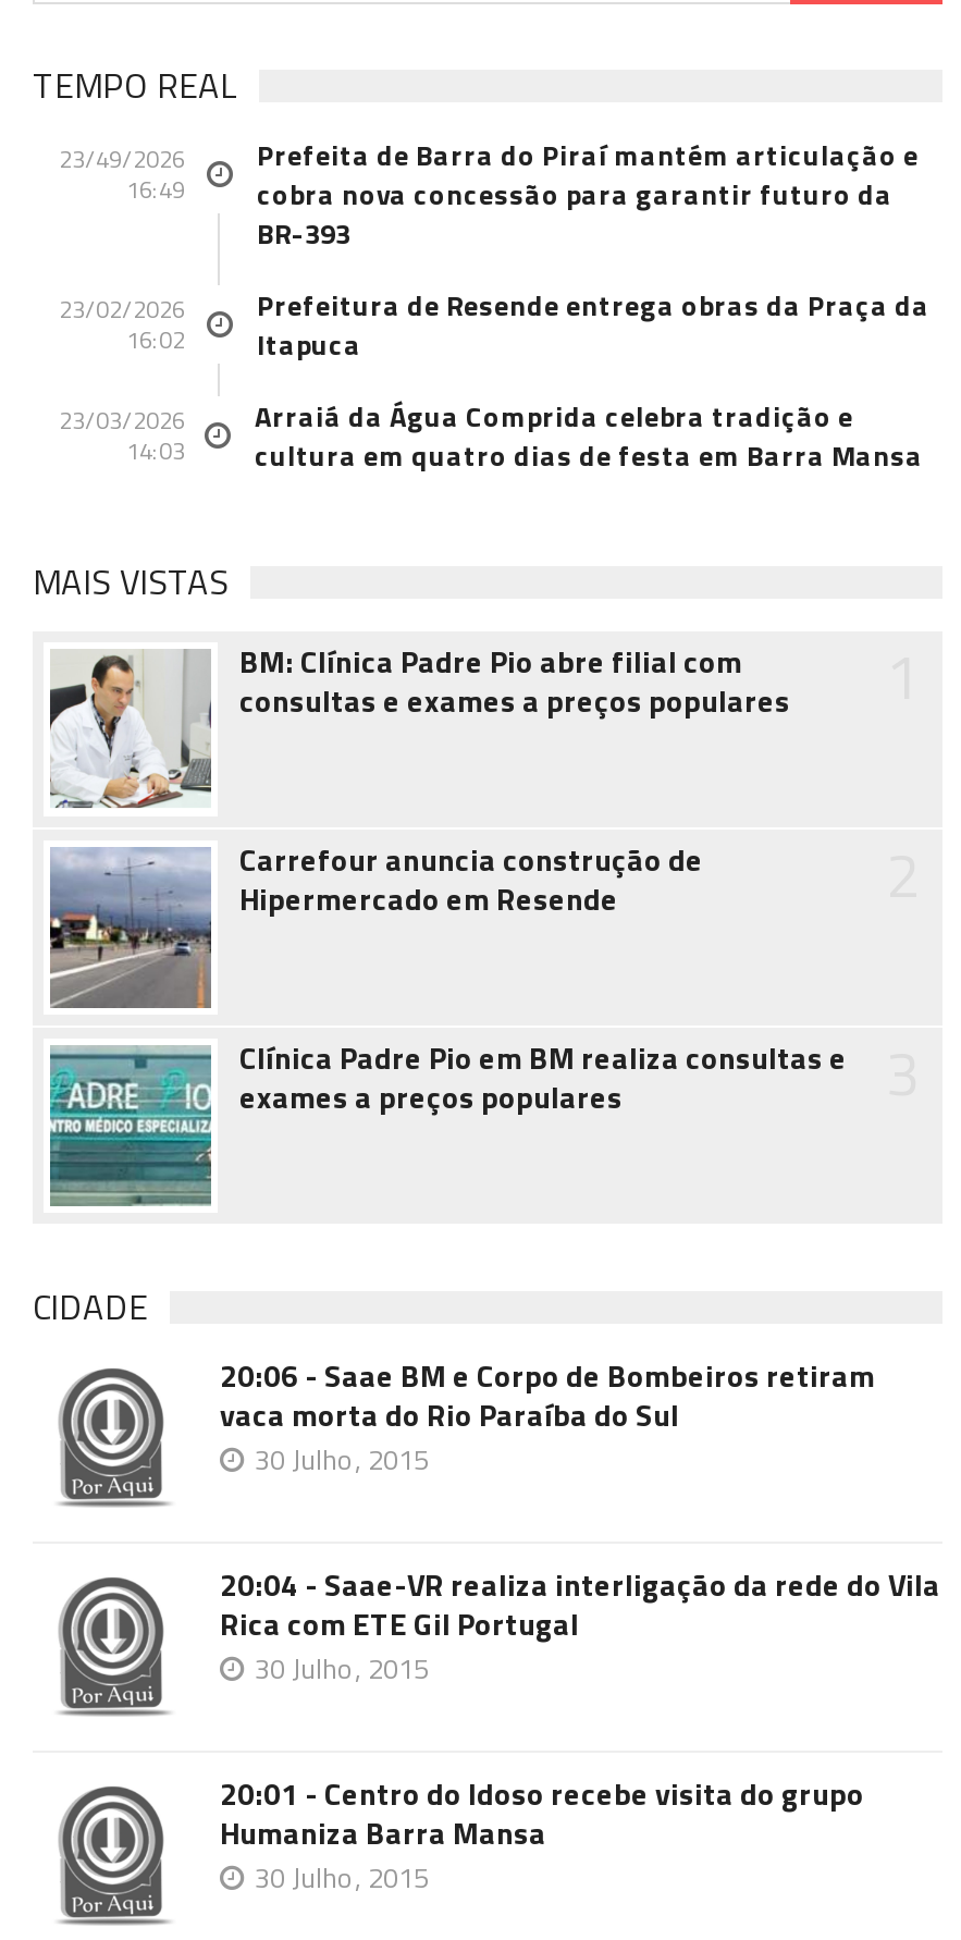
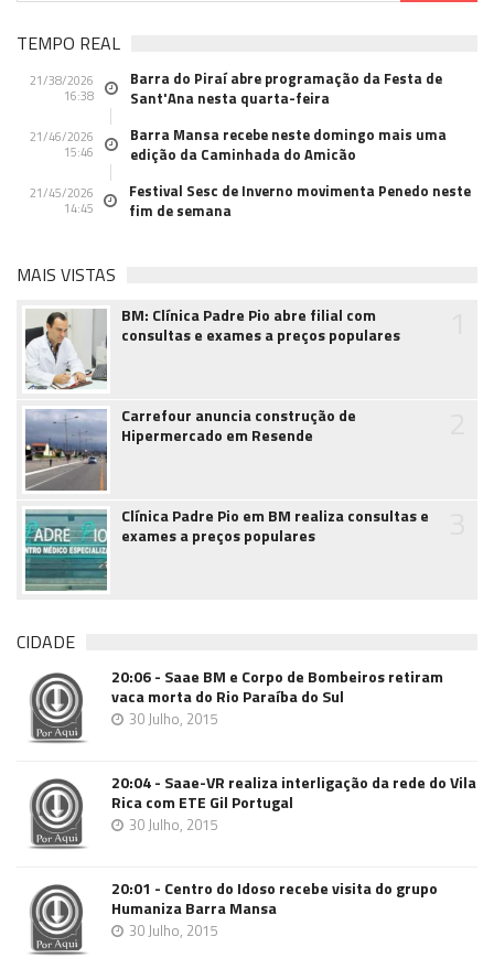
[59,142,185,207] 23/49/2026 | 16:49 -> [30,72,94,105] 21/38/2026 | 16:38
[257,133,919,255] Prefeita de Barra do Piraí mantém articulação e | cobra nova concessão para garantir futuro da | BR-393 -> [130,67,442,109] Barra do Piraí abre programação da Festa de | Sant'Ana nesta quarta-feira
[59,292,185,357] 23/02/2026 | 16:02 -> [30,128,94,161] 21/46/2026 | 15:46
[257,283,929,366] Prefeitura de Resende entrega obras da Praça da | Itapuca -> [130,123,447,165] Barra Mansa recebe neste domingo mais uma | edição da Caminhada do Amicão
[59,403,185,468] 23/03/2026 | 14:03 -> [30,184,94,217] 21/45/2026 | 14:45
[255,394,923,477] Arraiá da Água Comprida celebra tradição e | cultura em quatro dias de festa em Barra Mansa -> [129,180,471,222] Festival Sesc de Inverno movimenta Penedo neste | fim de semana

